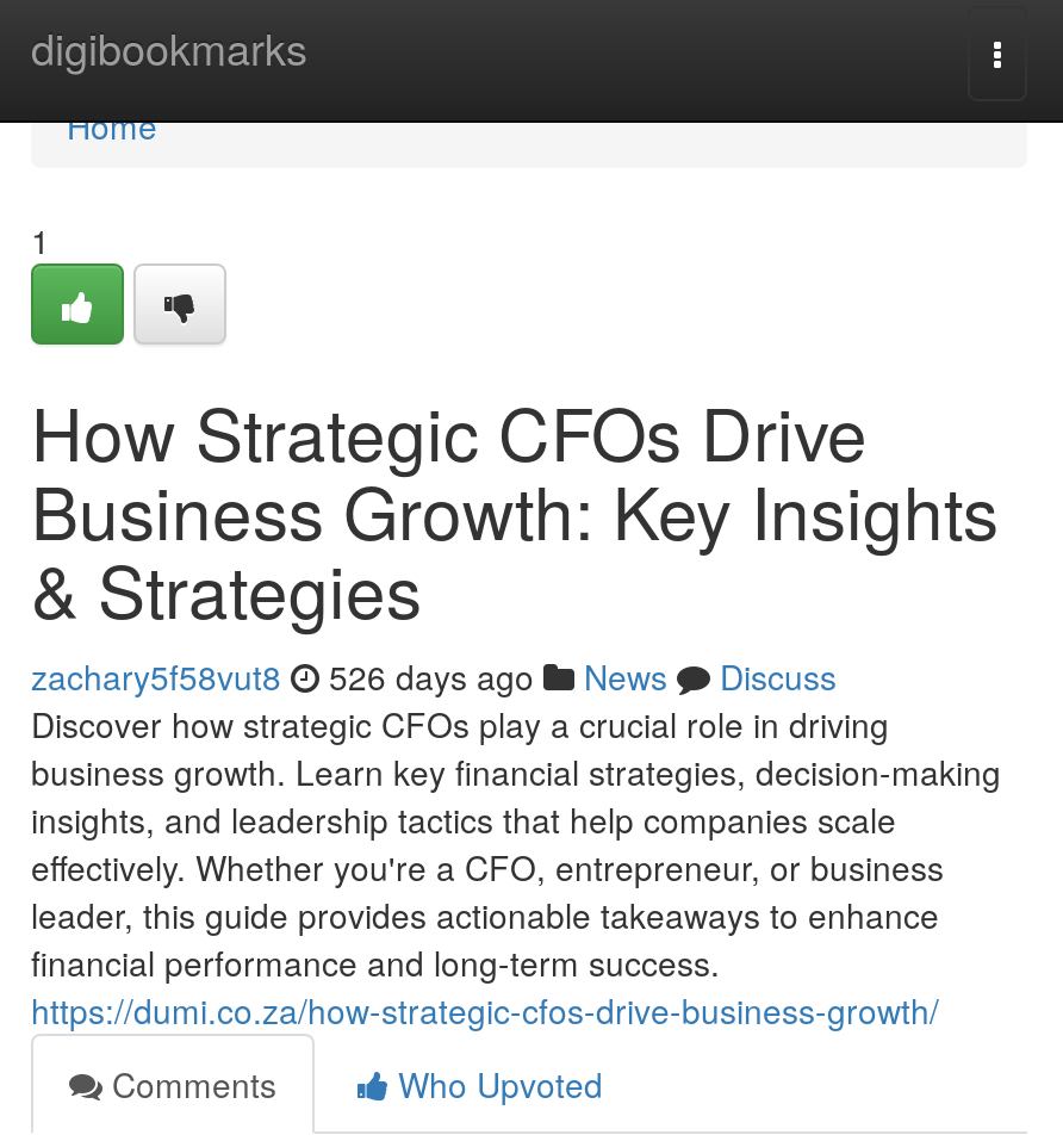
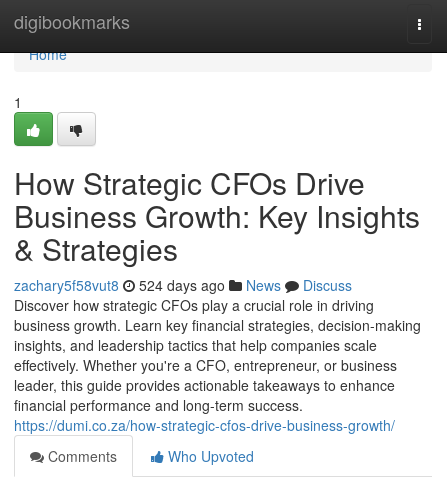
[31,652,837,700] zachary5f58vut8 526 days ago News Discuss -> [14,275,352,295] zachary5f58vut8 524 days ago News Discuss

